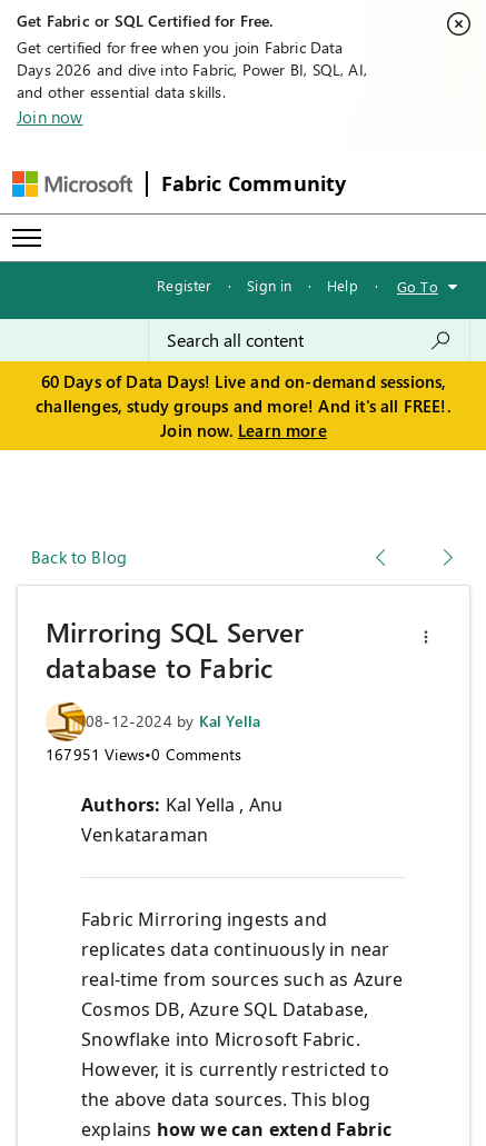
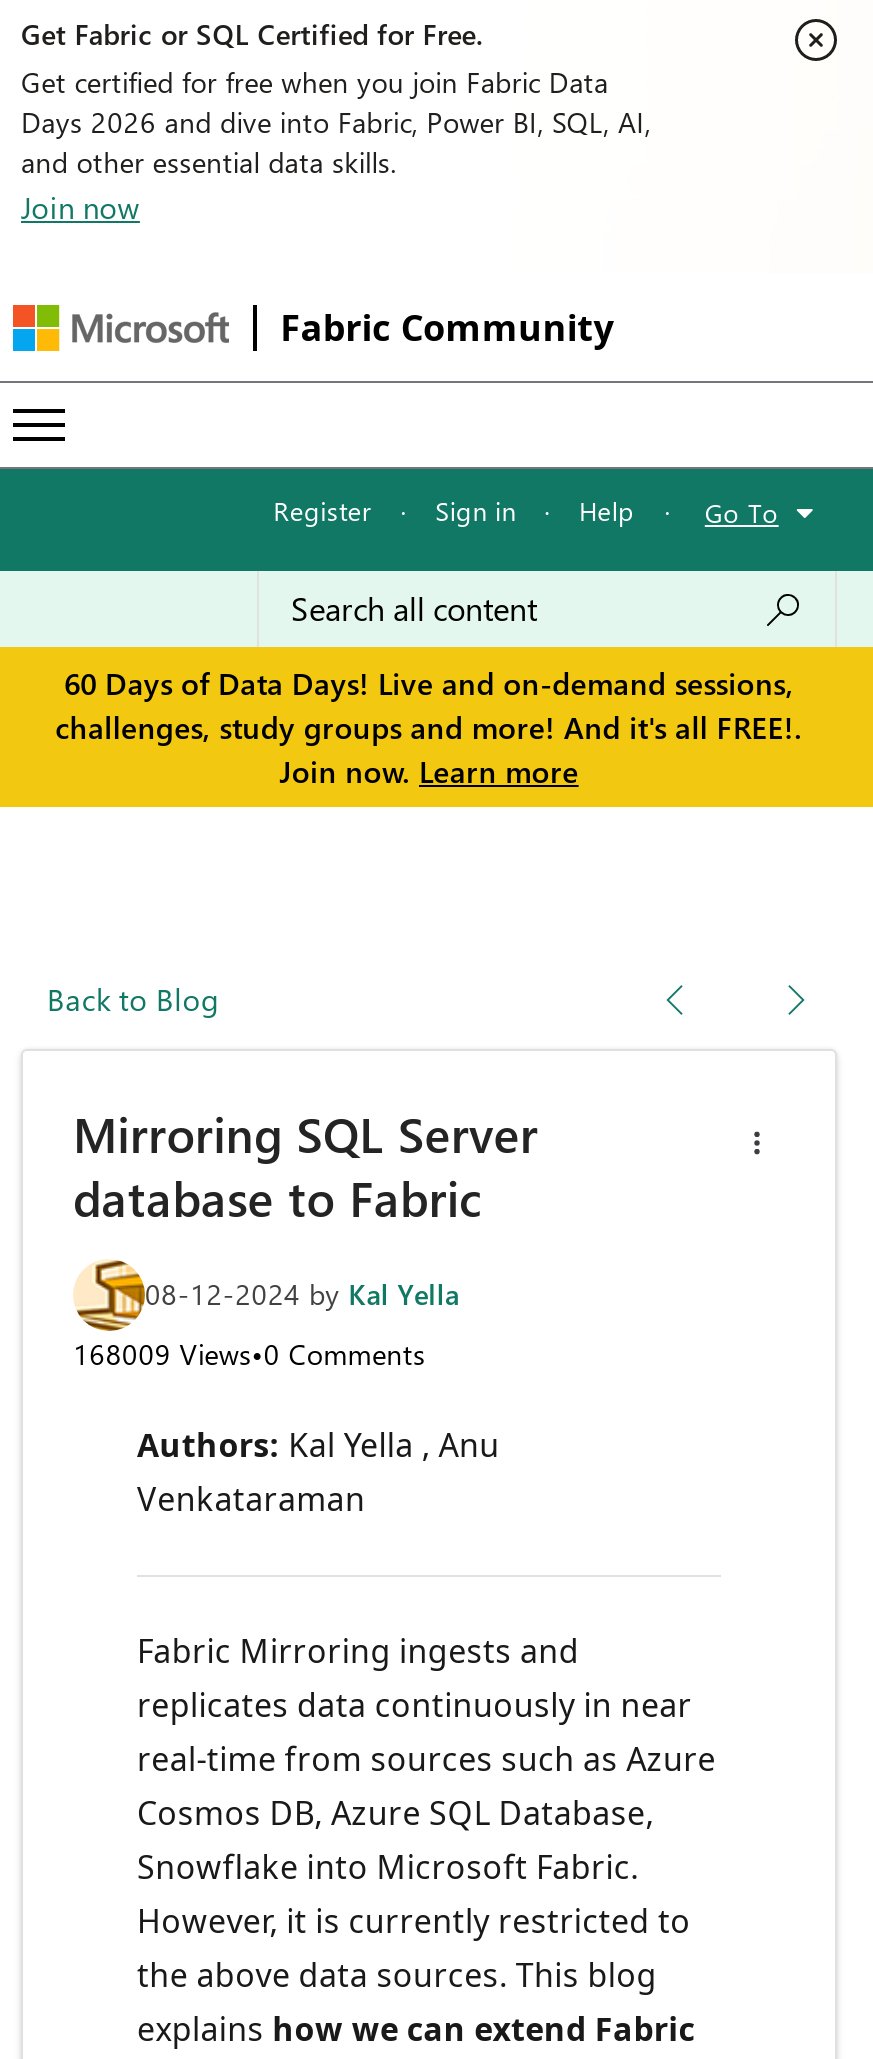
[46,744,242,765] 167951 Views•0 Comments -> [73,1336,425,1374] 168009 Views•0 Comments

